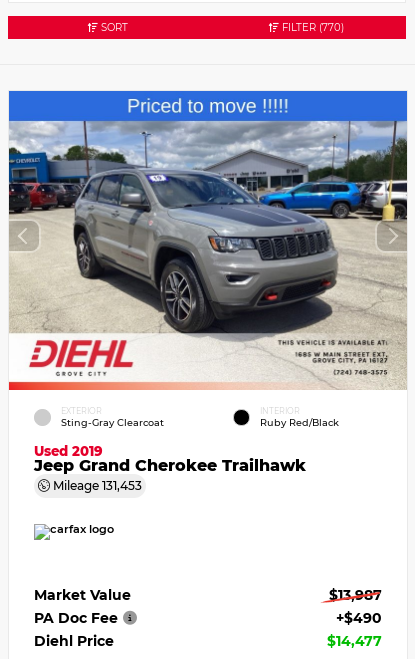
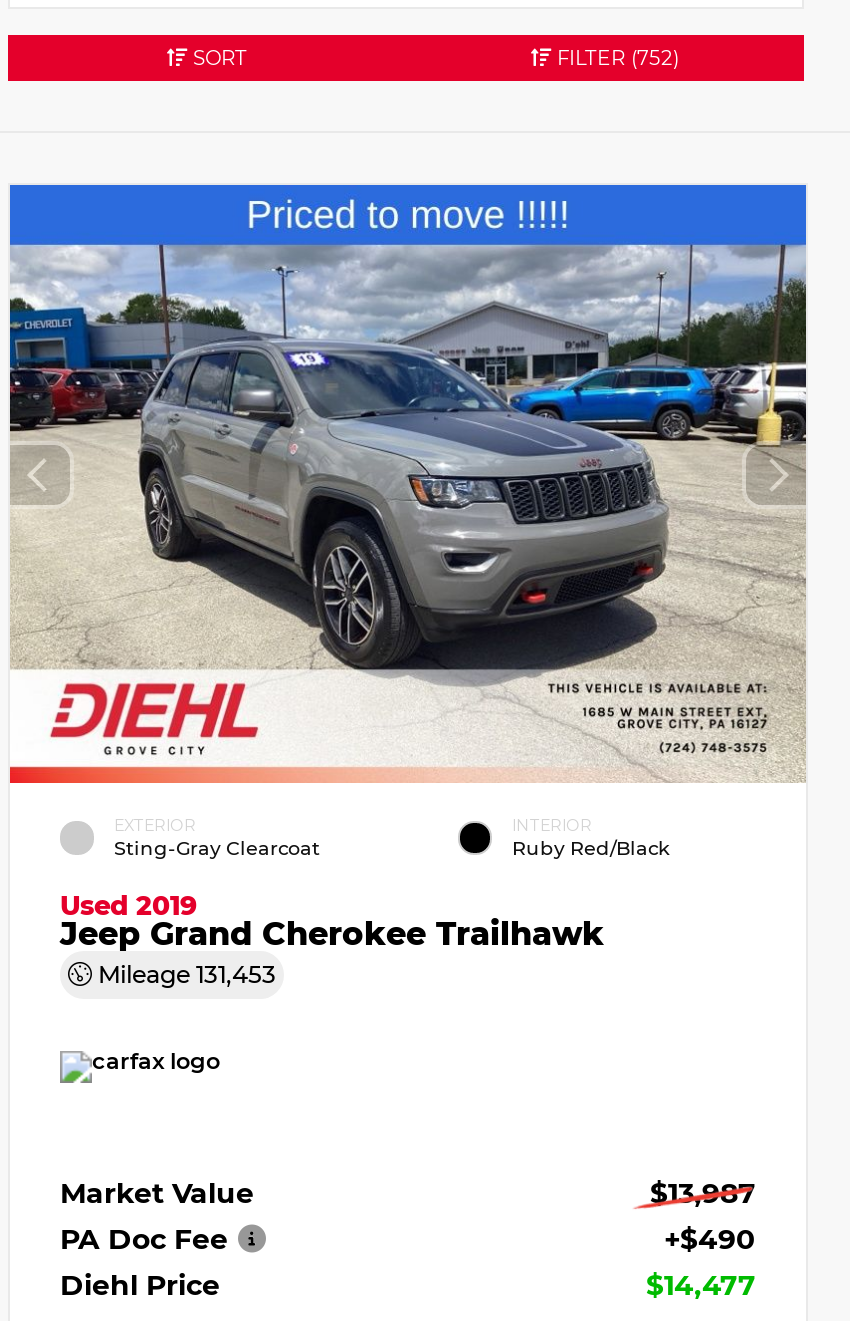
[279,21,344,34] FILTER (770) -> [551,45,679,71] FILTER (752)

